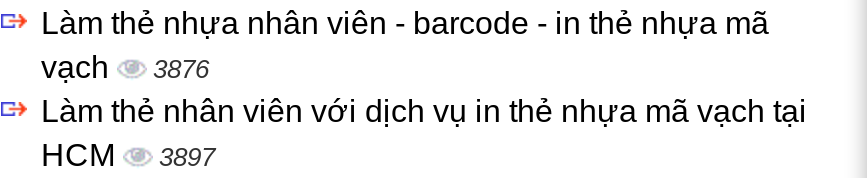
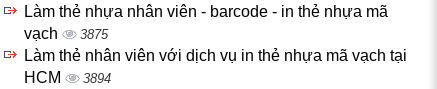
[41,50,209,84] vạch 3876 -> [24,25,108,42] vạch 3875
[41,138,215,172] HCM 3897 -> [24,69,111,86] HCM 3894

